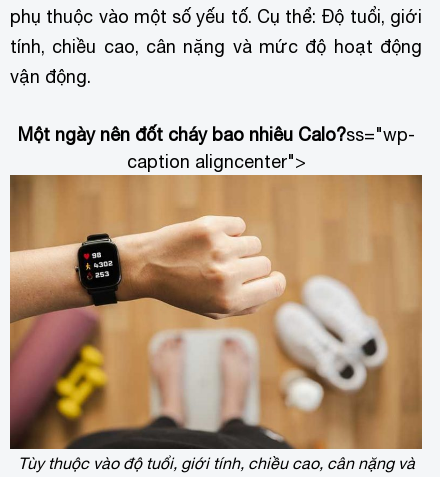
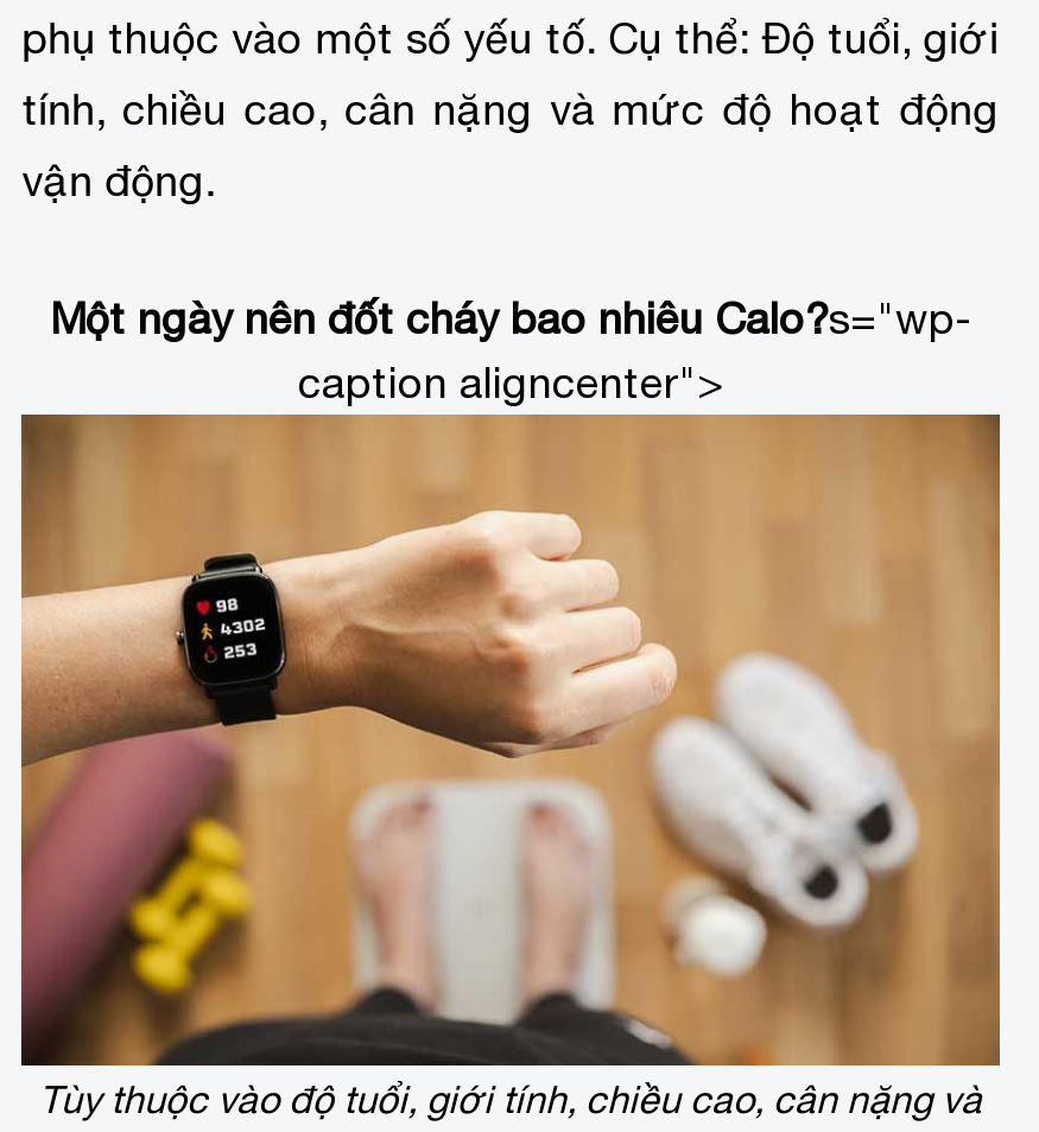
[17,124,414,145] Một ngày nên đốt cháy bao nhiêu Calo?ss="wp- -> [50,293,971,343] Một ngày nên đốt cháy bao nhiêu Calo?s="wp-

